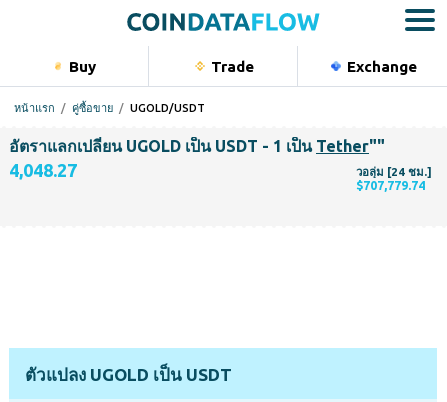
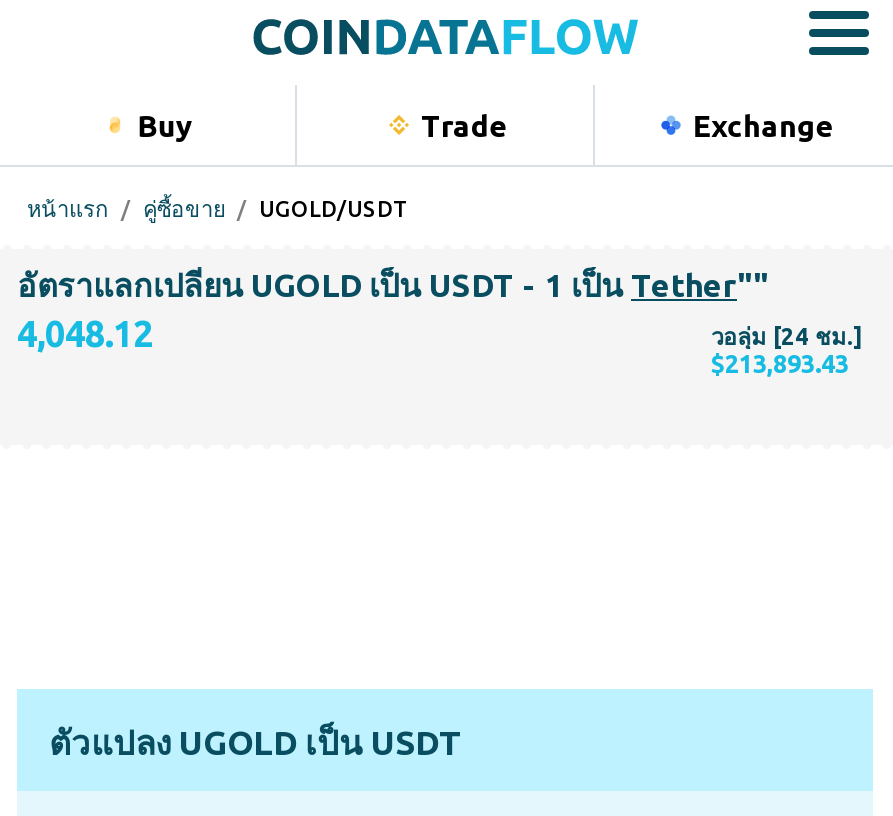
[9,160,77,180] 4,048.27 -> [17,313,153,353] 4,048.12
[356,178,425,192] $707,779.74 -> [711,349,849,377] $213,893.43

